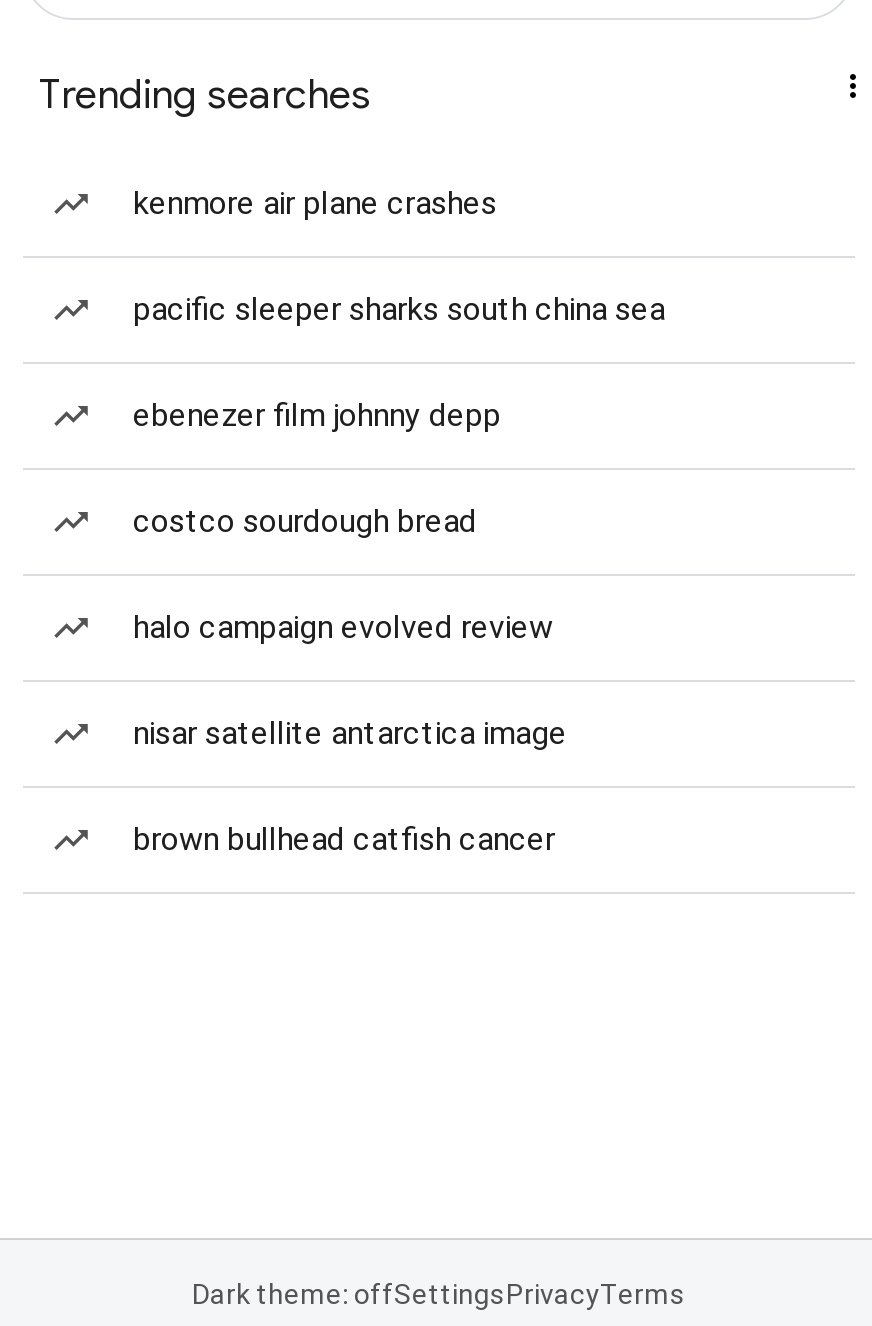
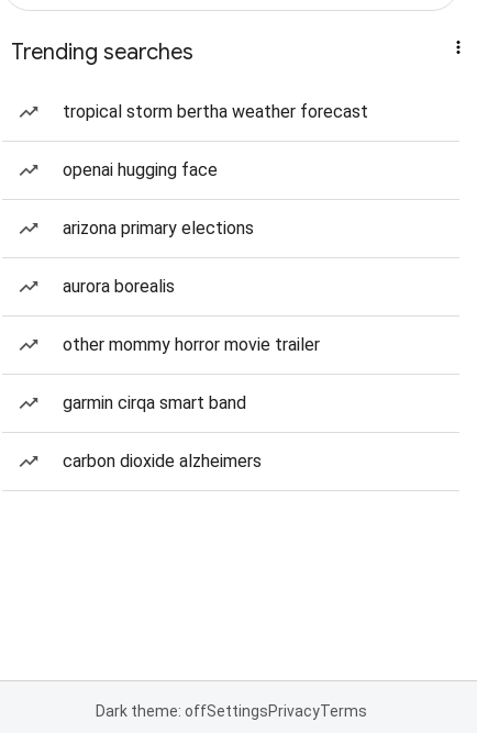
[133,184,497,222] kenmore air plane crashes -> [63,101,368,122] tropical storm bertha weather forecast
[133,290,665,328] pacific sleeper sharks south china sea -> [63,159,218,180] openai hugging face
[133,396,501,434] ebenezer film johnny depp -> [63,218,254,238] arizona primary elections
[133,502,477,540] costco sourdough bread -> [63,276,175,297] aurora borealis
[133,608,553,646] halo campaign evolved review -> [63,334,320,355] other mommy horror movie trailer
[133,714,567,752] nisar satellite antarctica image -> [63,392,246,413] garmin cirqa smart band
[133,820,555,858] brown bullhead catfish cancer -> [63,451,262,471] carbon dioxide alzheimers

